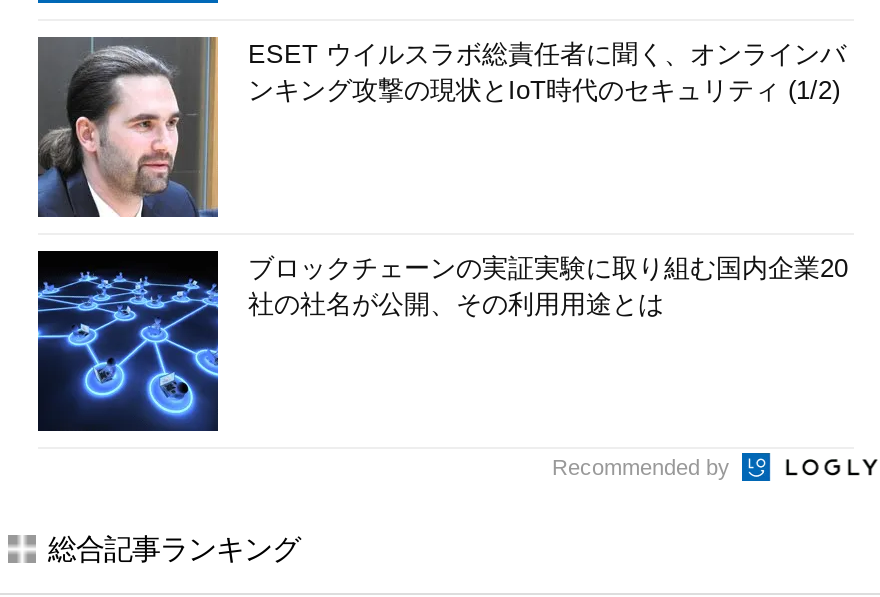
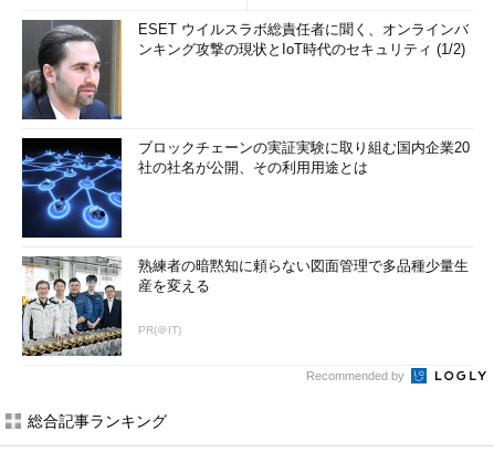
none -> [21,255,469,357] [image] | 熟練者の暗黙知に頼らない図面管理で多品種少量生 | 産を変える | PR(＠IT)

